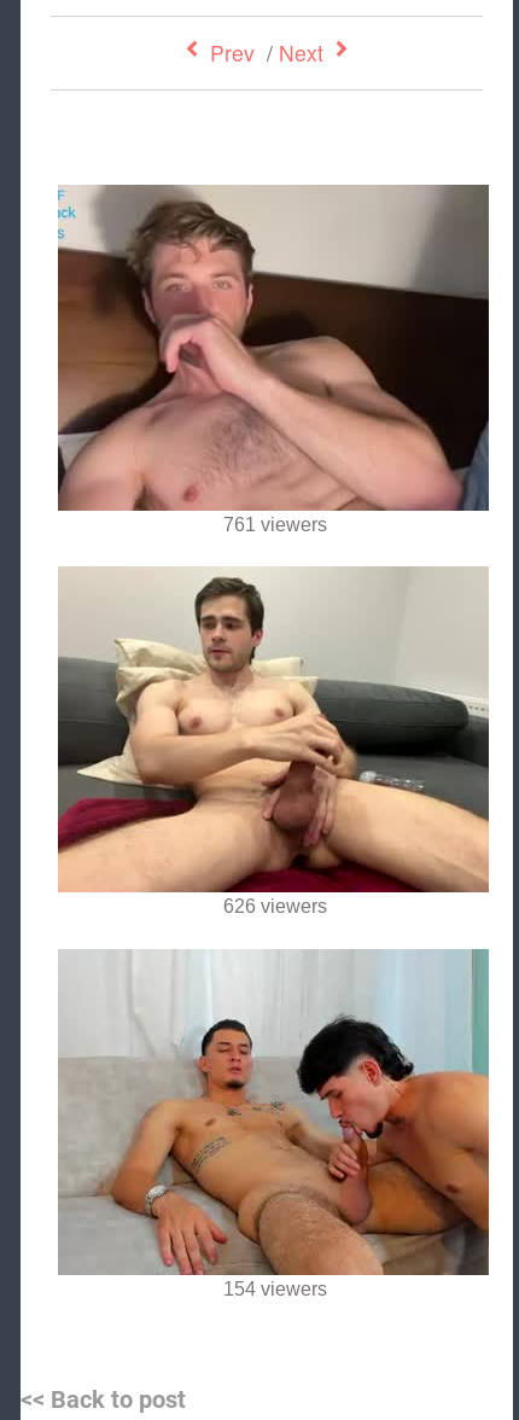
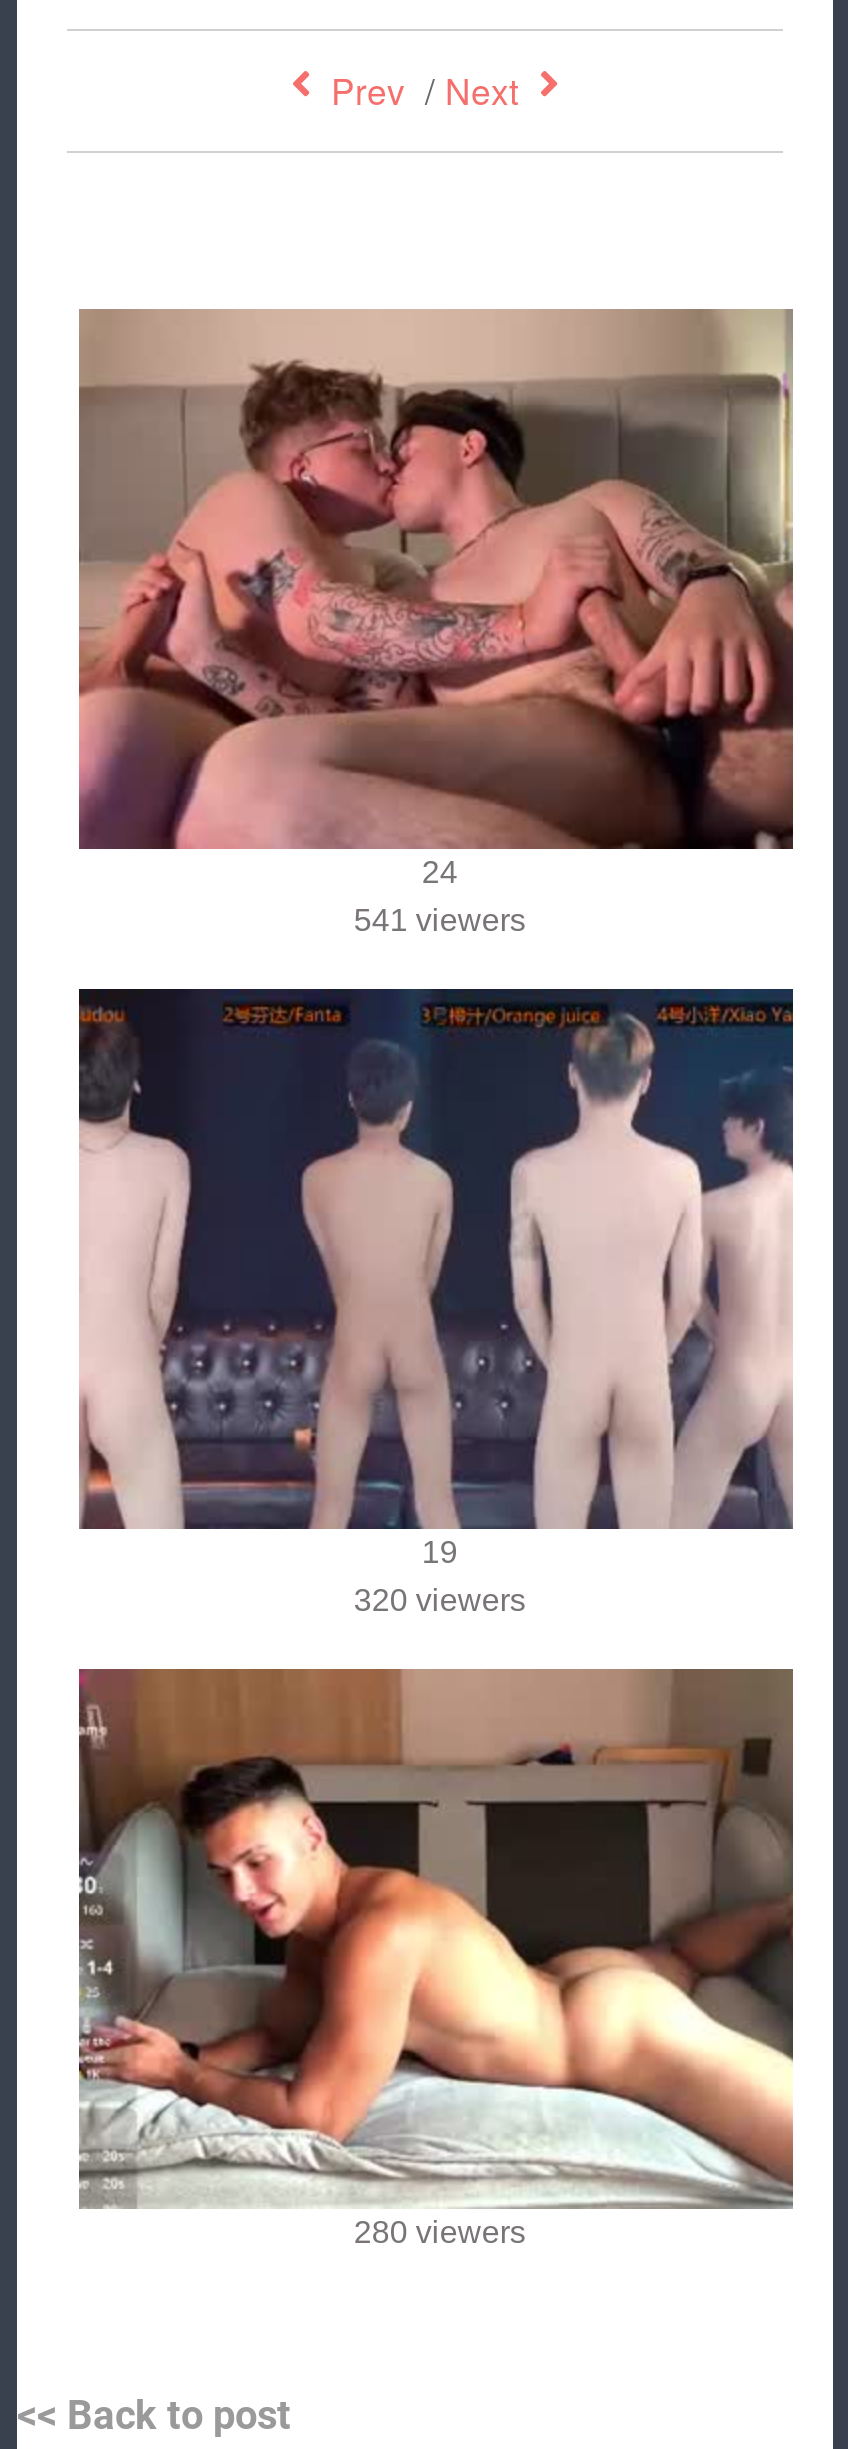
[57,185,490,535] [image] | 761 viewers -> [77,309,795,937] [image] | 24 | 541 viewers
[57,566,490,917] [image] | 626 viewers -> [77,987,795,1618] [image] | 19 | 320 viewers
[59,949,490,1299] [image] | 154 viewers -> [79,1667,795,2250] [image] | 280 viewers

